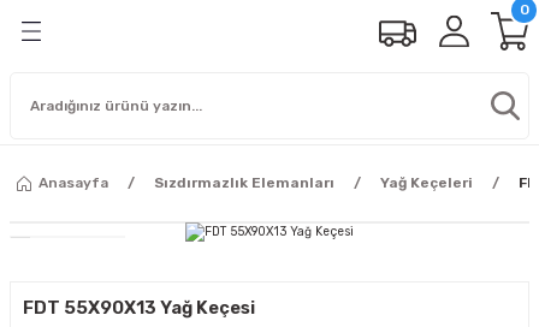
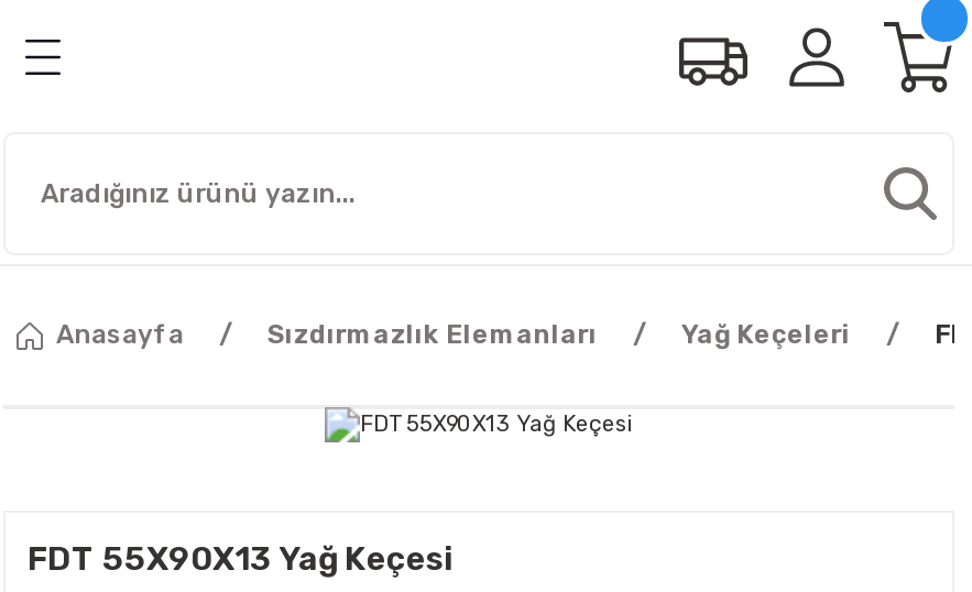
[519,1,529,18] 0 -> none

